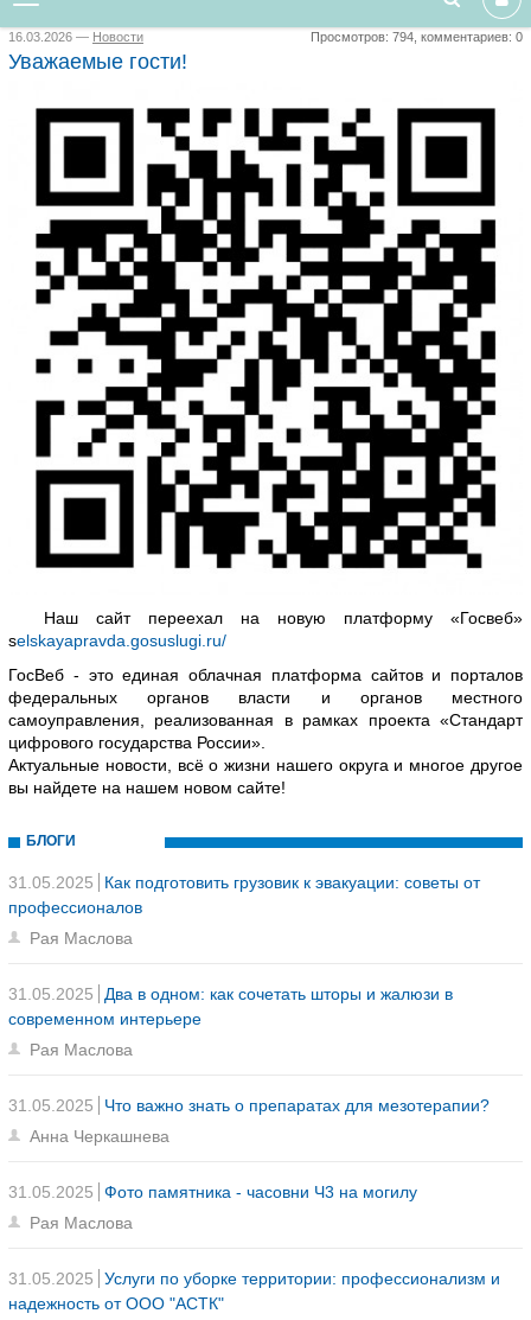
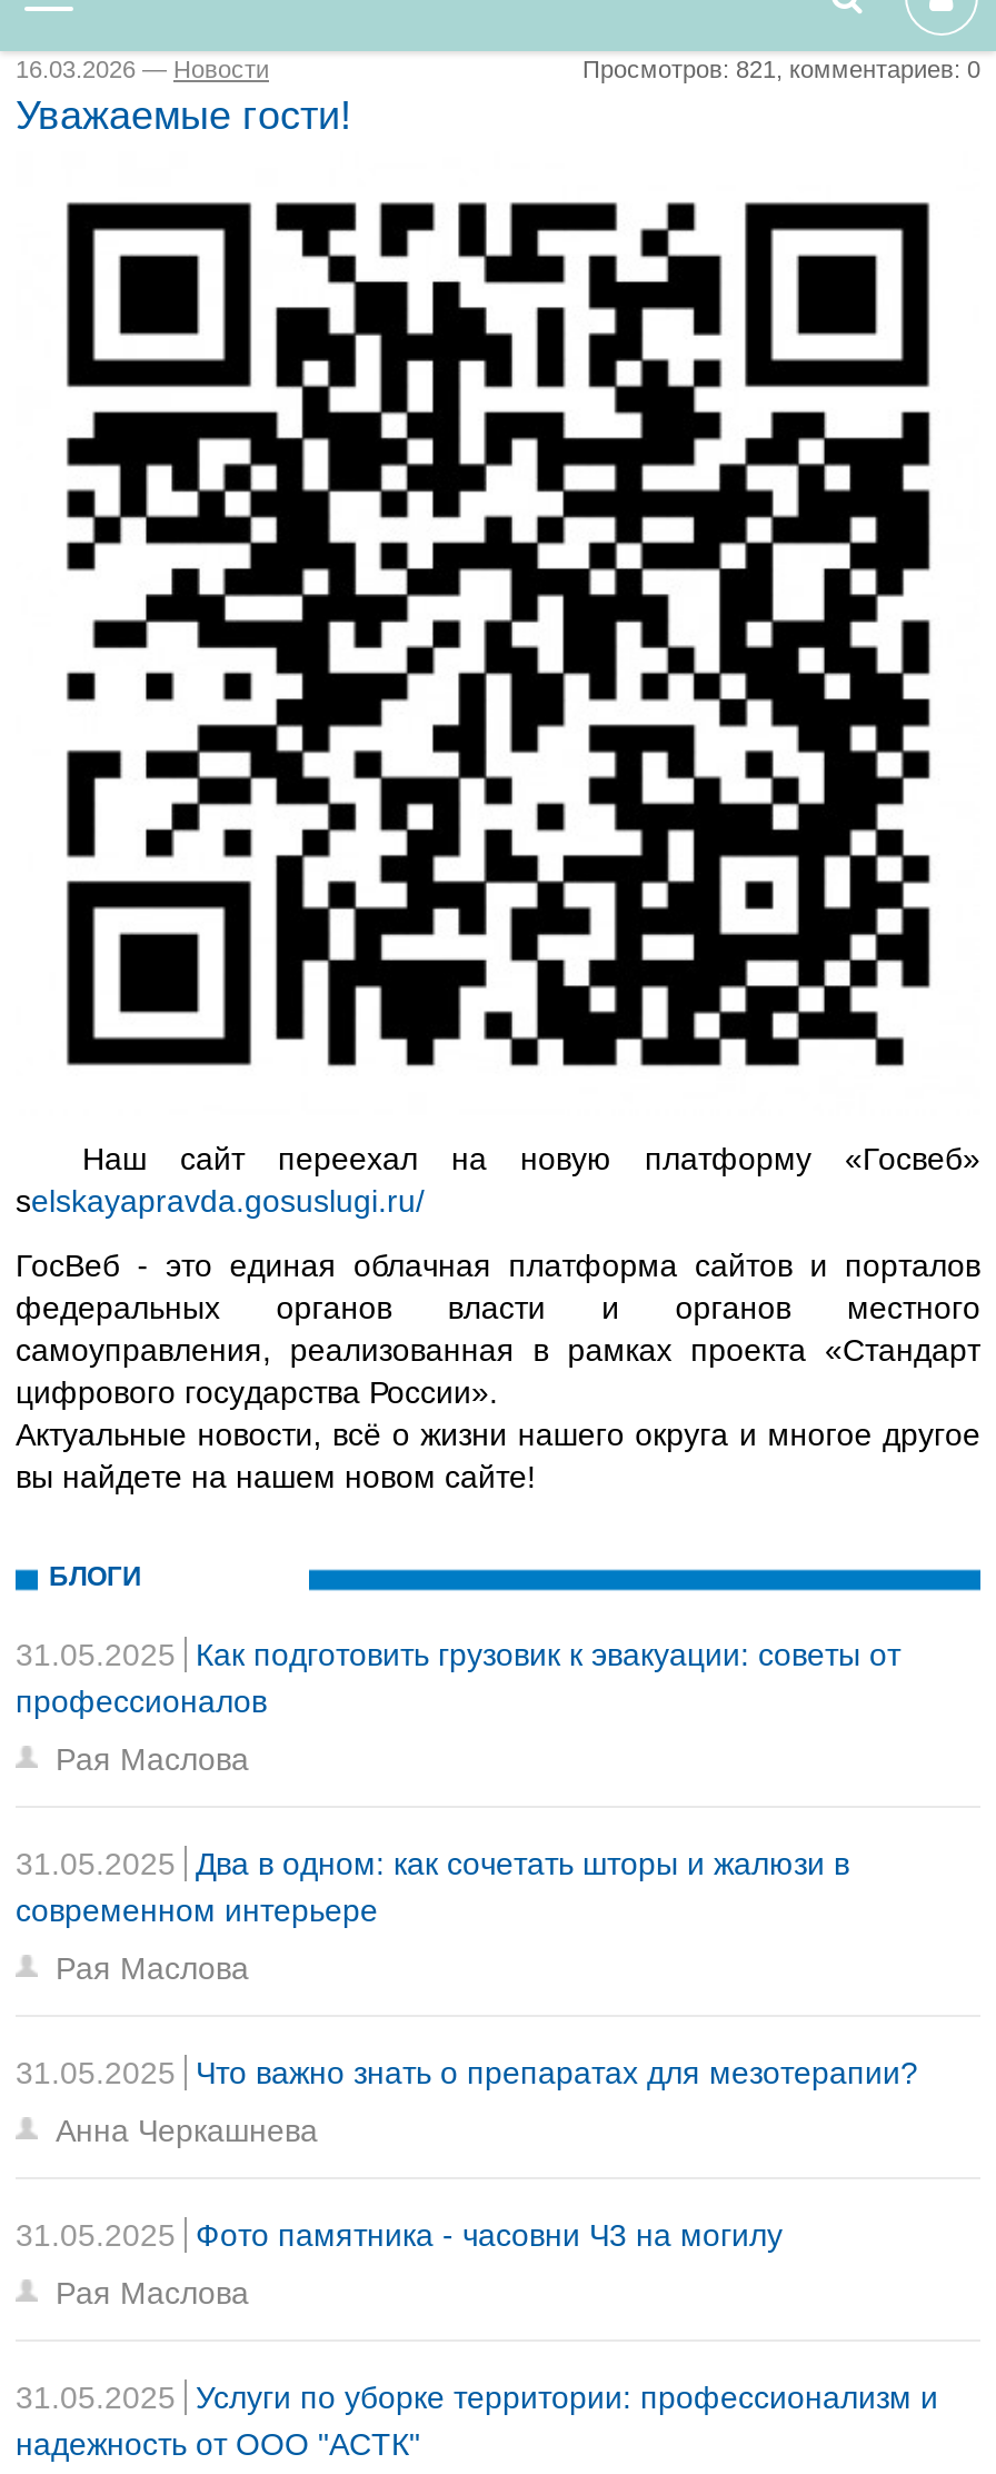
[311,30,523,44] Просмотров: 794, комментариев: 0 -> [582,56,980,82] Просмотров: 821, комментариев: 0

